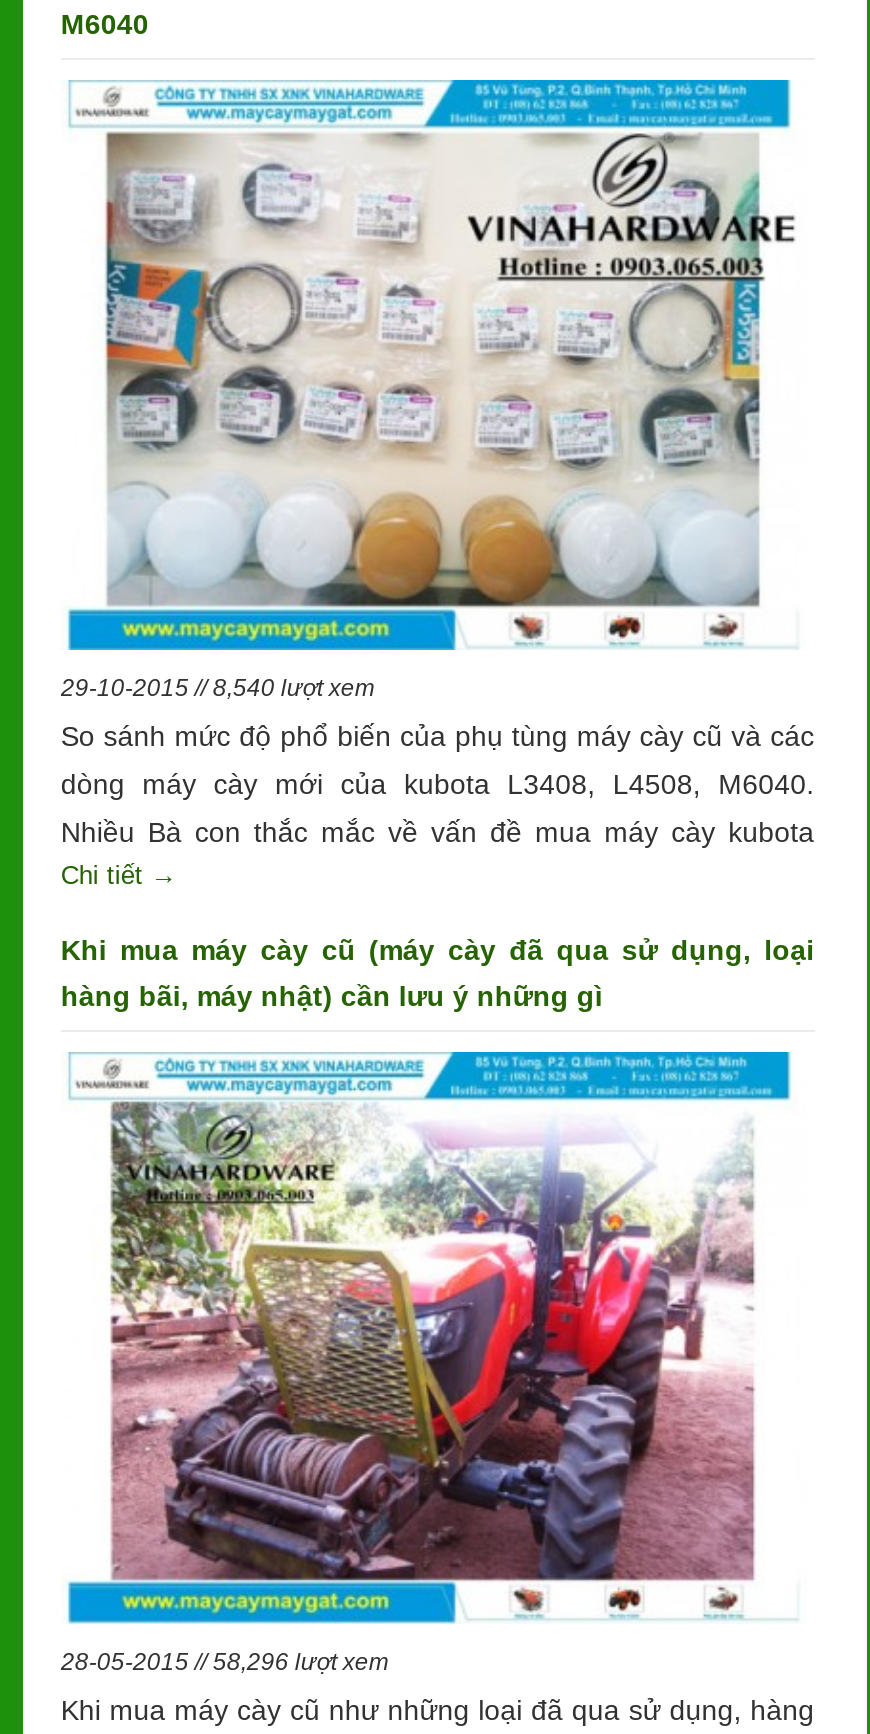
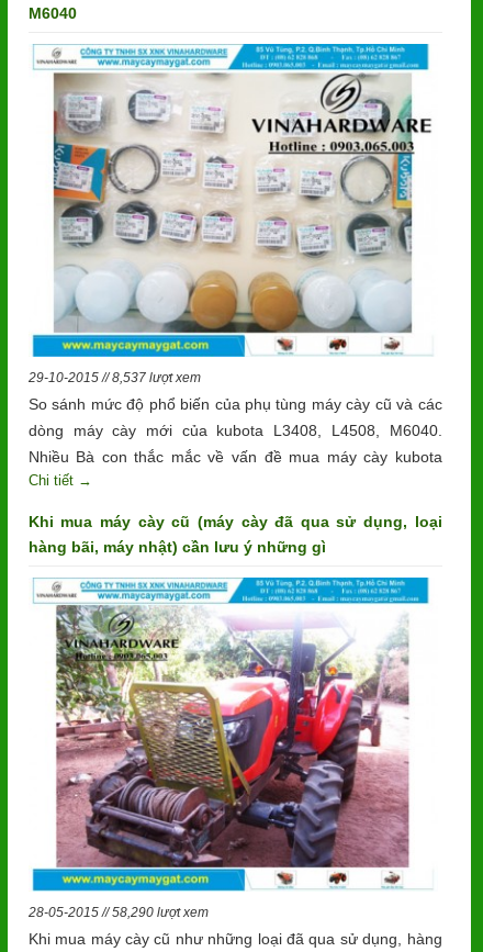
[61,674,375,702] 29-10-2015 // 8,540 lượt xem -> [28,370,201,386] 29-10-2015 // 8,537 lượt xem
[61,1648,389,1676] 28-05-2015 // 58,296 lượt xem -> [28,905,208,920] 28-05-2015 // 58,290 lượt xem

